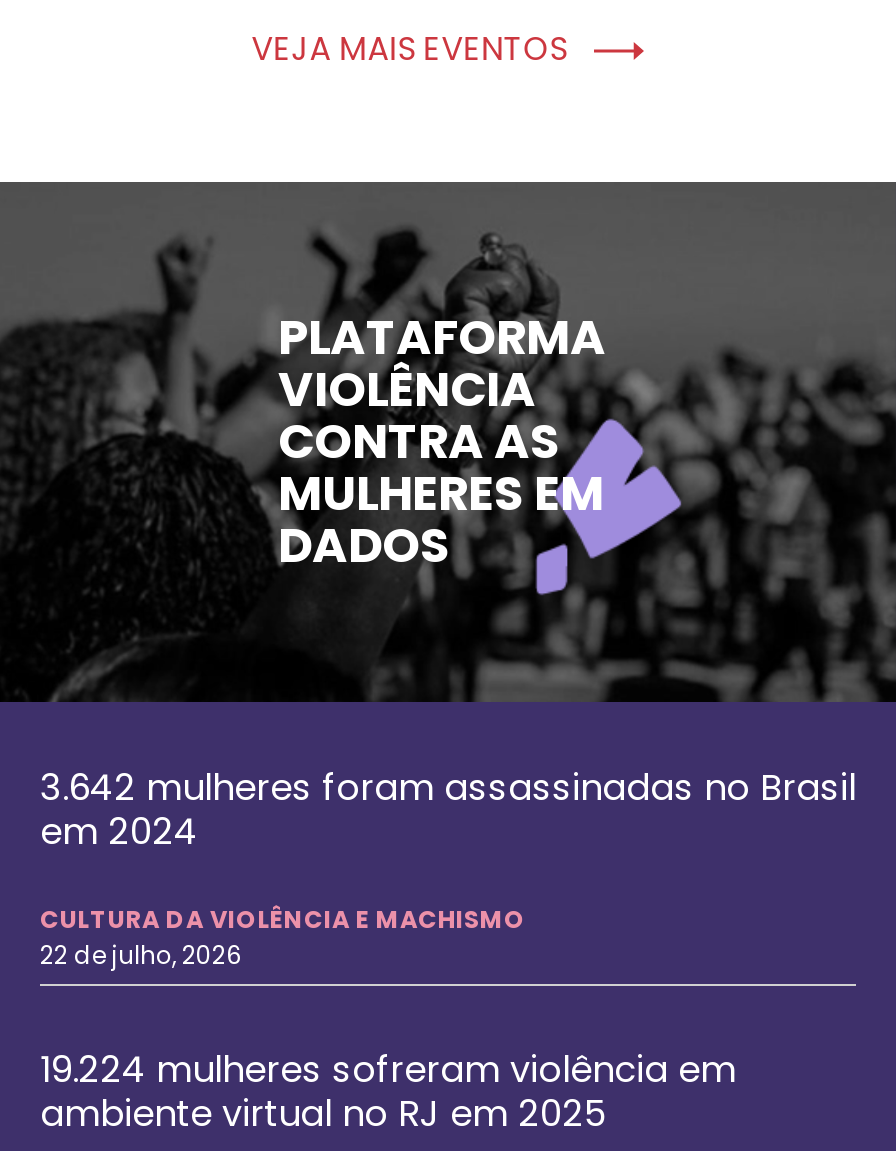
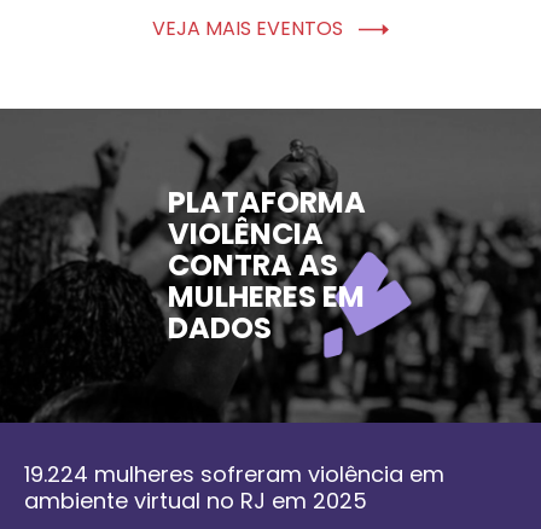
[40,762,856,972] 3.642 mulheres foram assassinadas no Brasil | em 2024 | CULTURA DA VIOLÊNCIA E MACHISMO | 22 de julho, 2026 -> none

